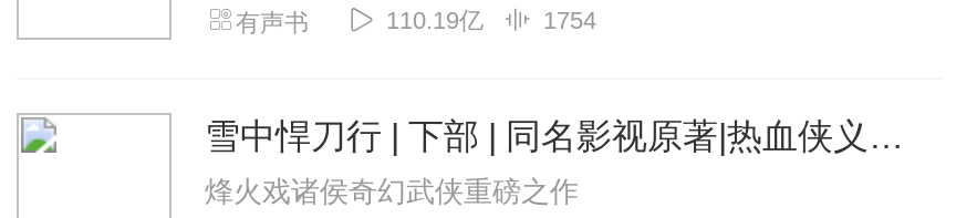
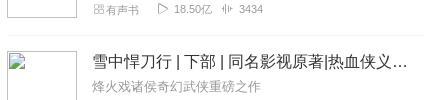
[386,7,484,33] 110.19亿 -> [174,3,212,15] 18.50亿
[543,7,596,33] 1754 -> [239,3,263,15] 3434

